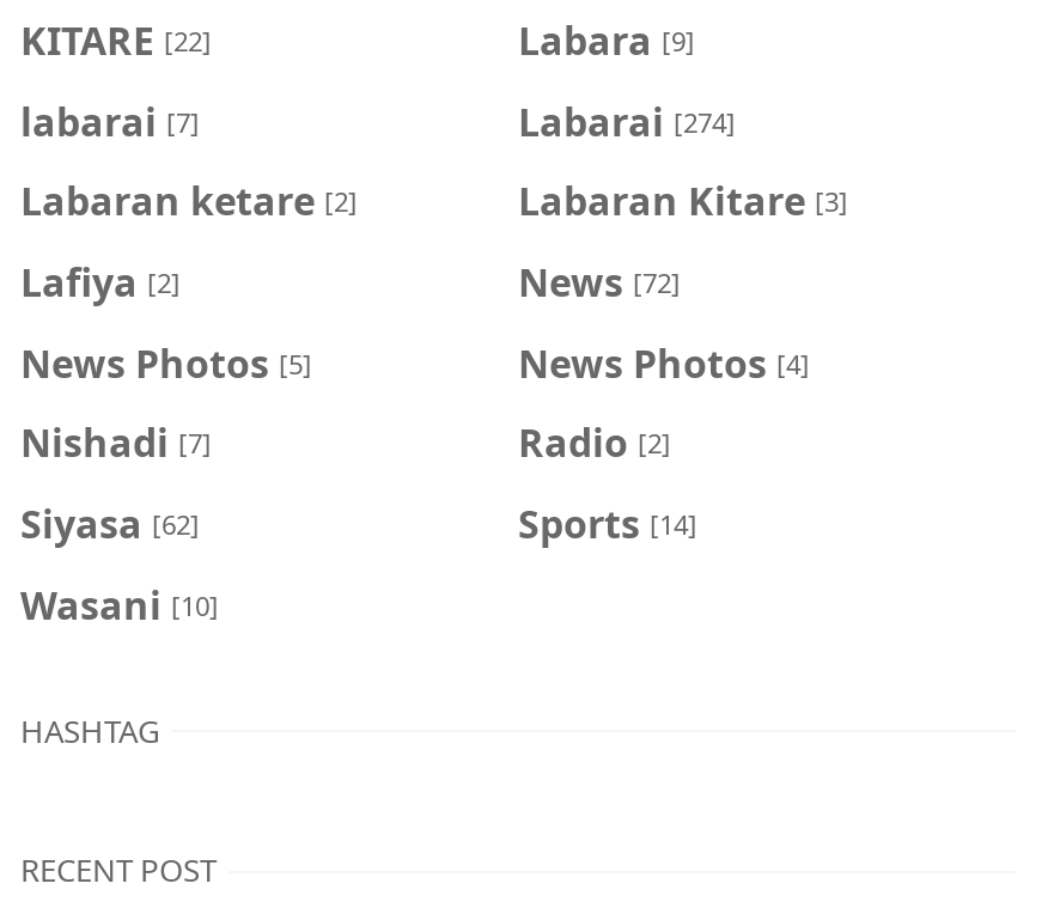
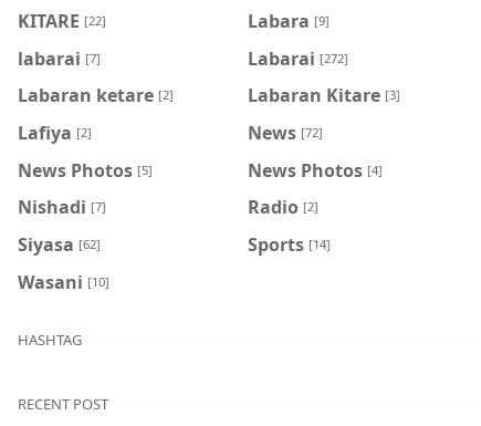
[518,95,736,148] Labarai [274] -> [248,46,348,70] Labarai [272]

